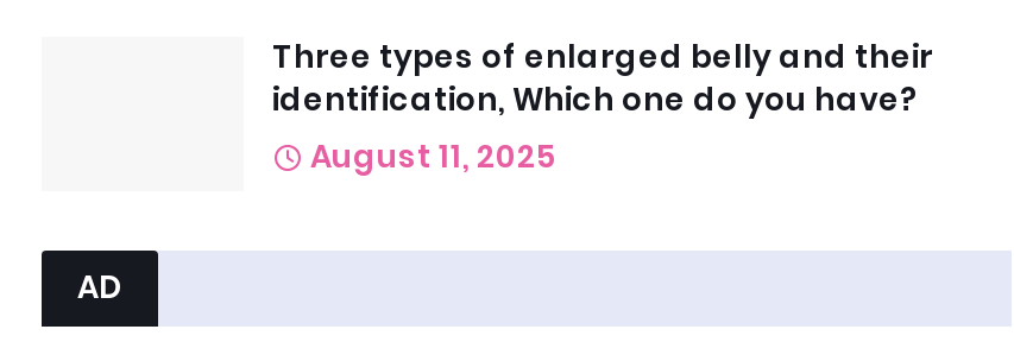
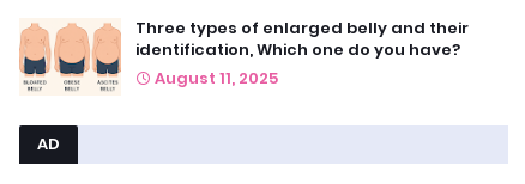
none -> [19,22,121,92] [image]

